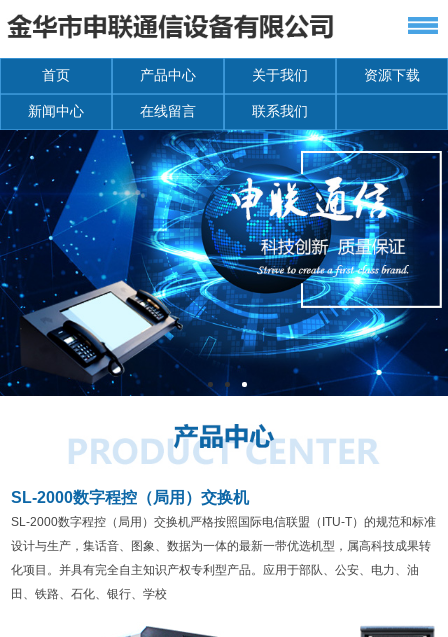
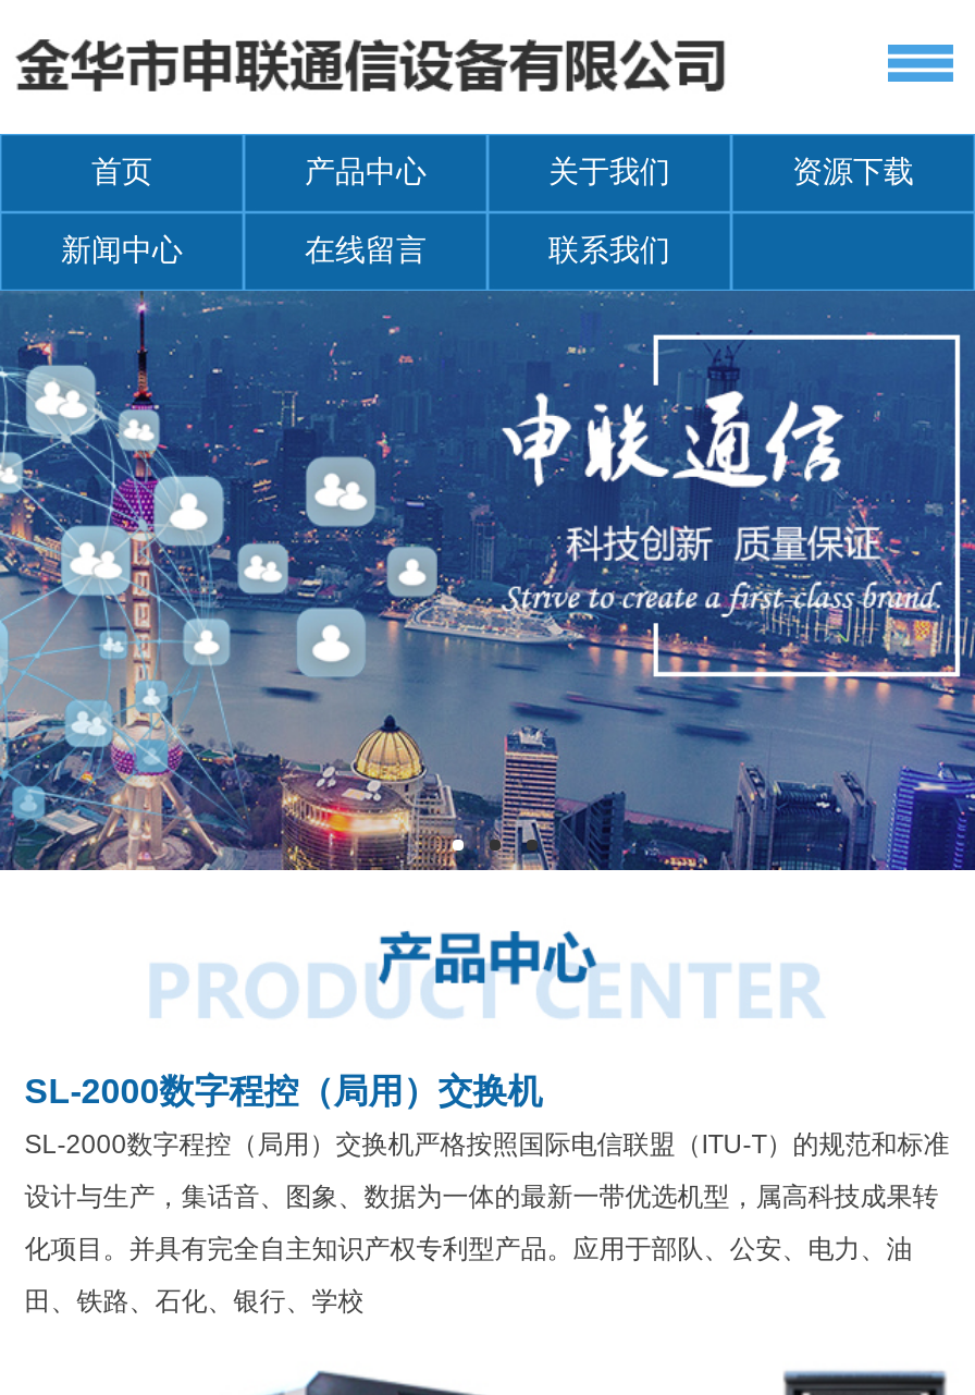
[3,129,445,397] [image] -> [7,291,968,872] [image]

